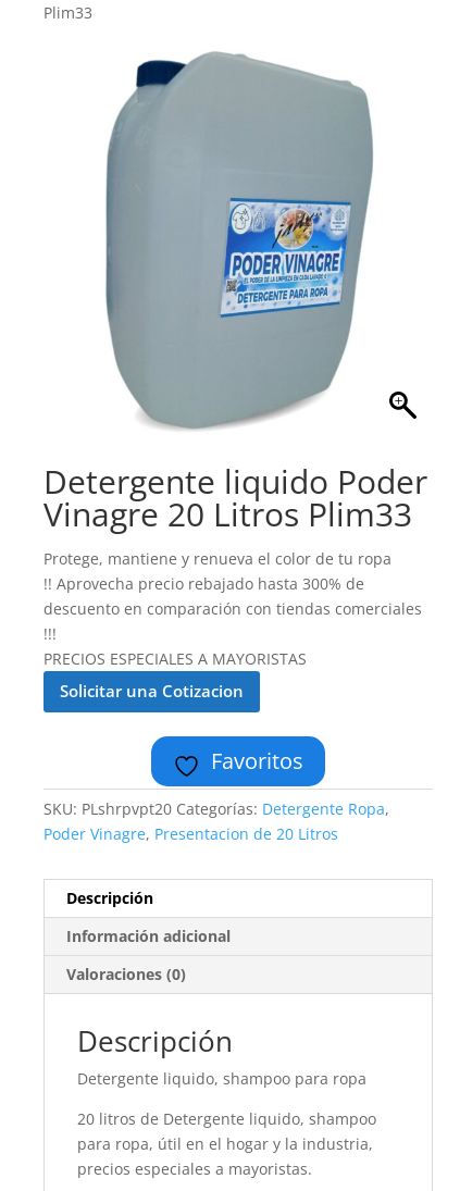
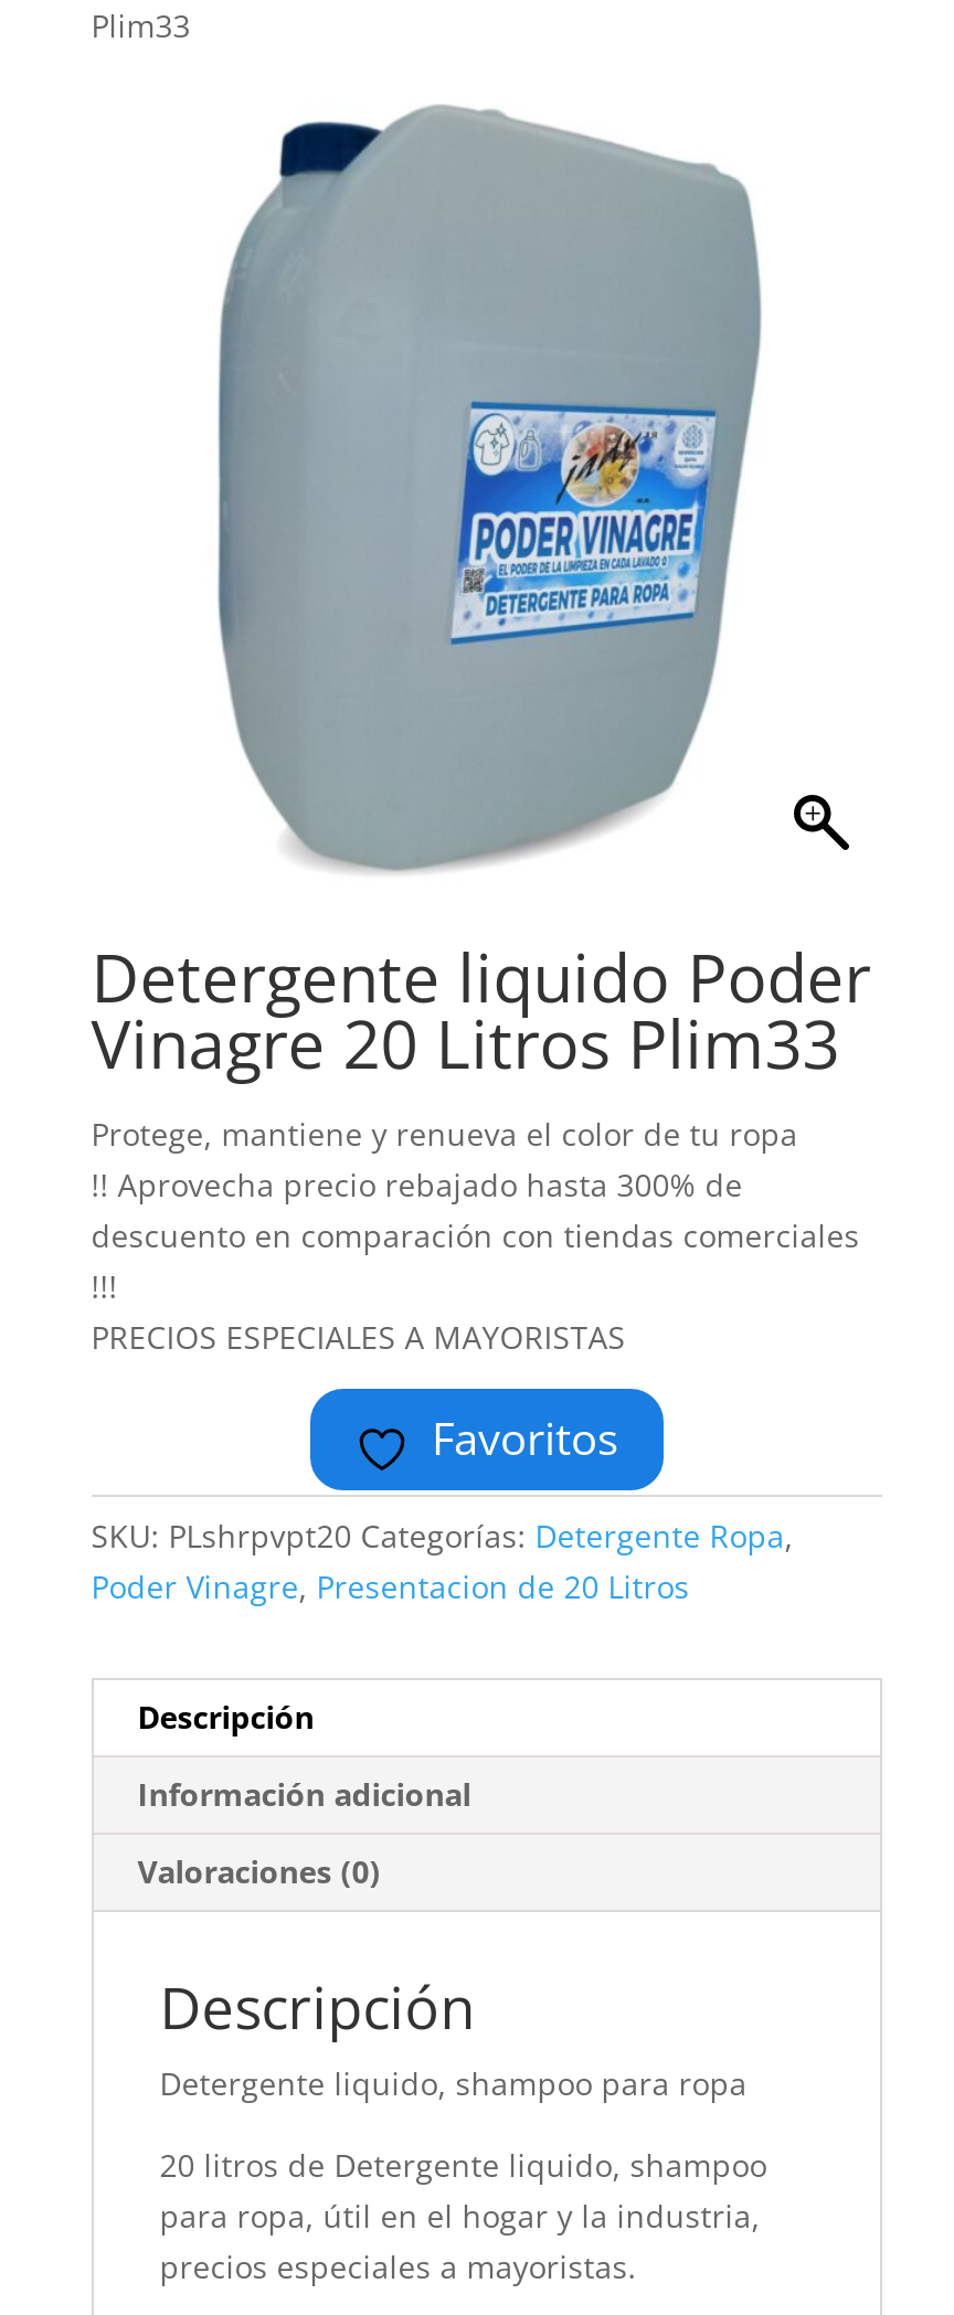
[60,680,243,702] Solicitar una Cotizacion -> none

